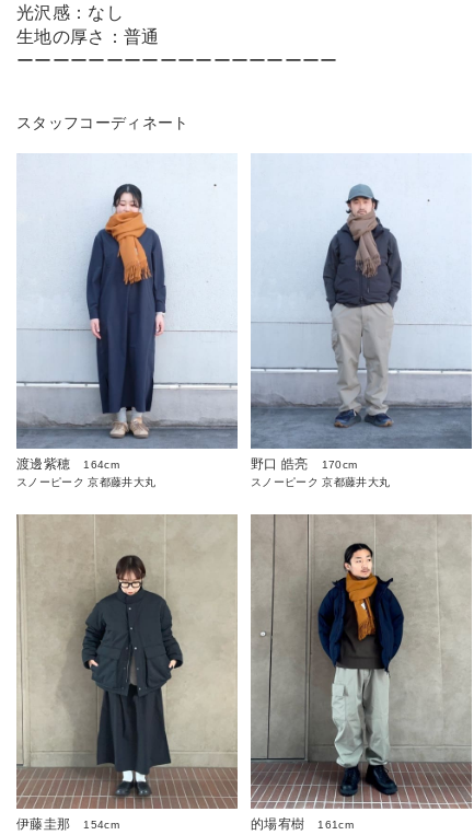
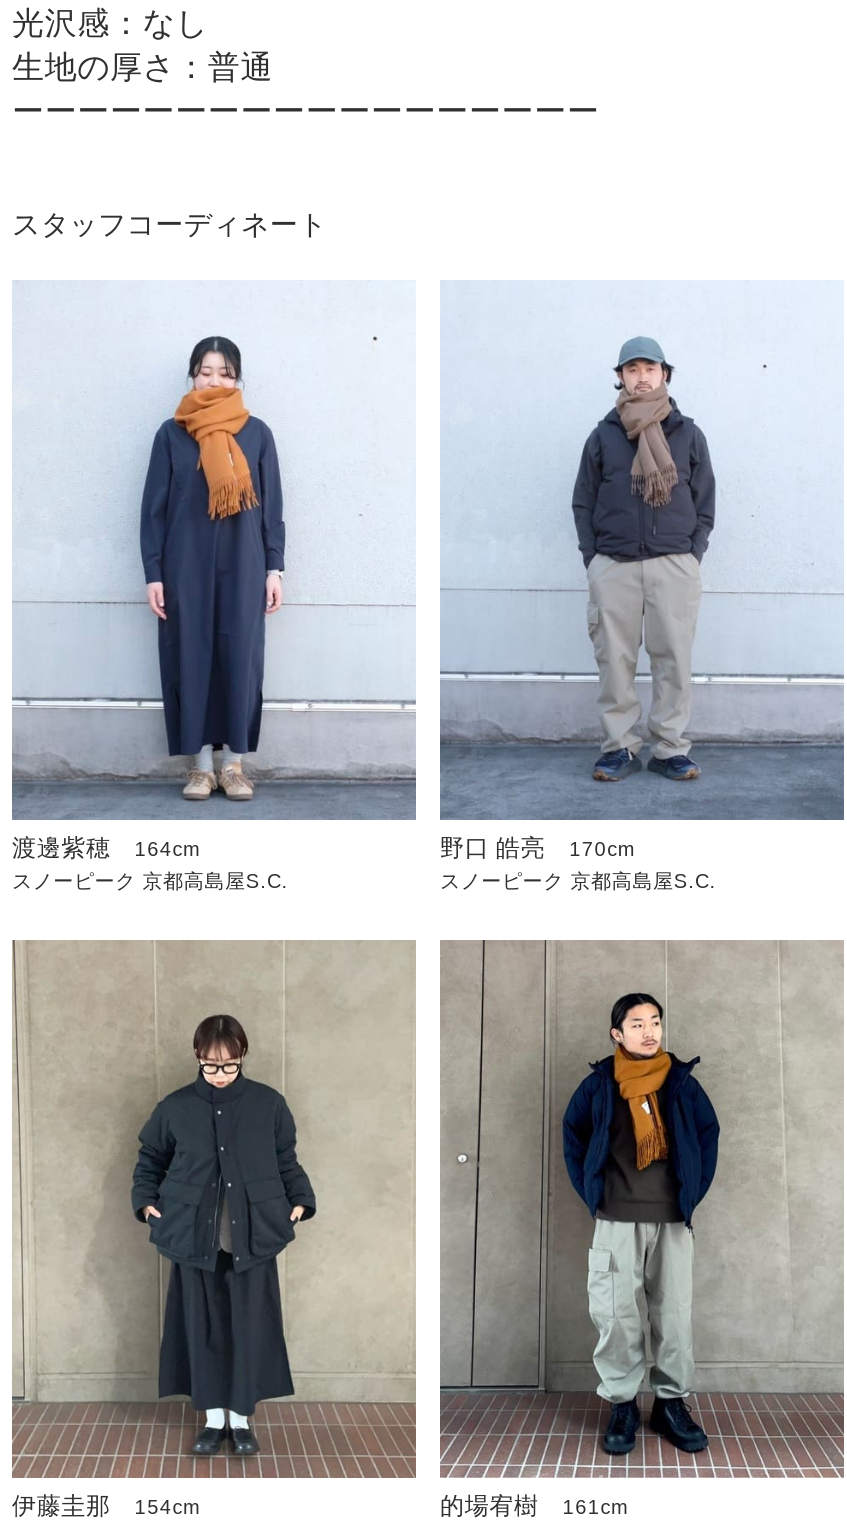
[16,476,156,488] スノーピーク 京都藤井大丸 -> [12,869,288,891] スノーピーク 京都高島屋S.C.
[251,476,390,488] スノーピーク 京都藤井大丸 -> [440,869,716,891] スノーピーク 京都高島屋S.C.

